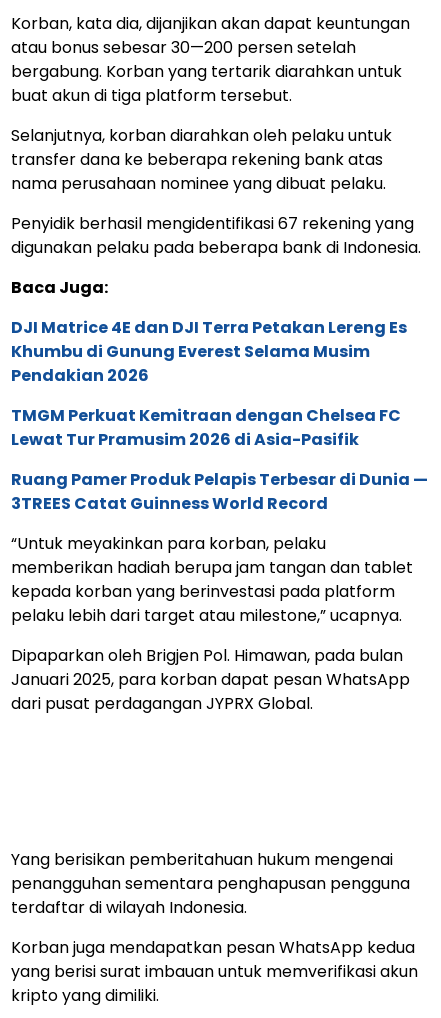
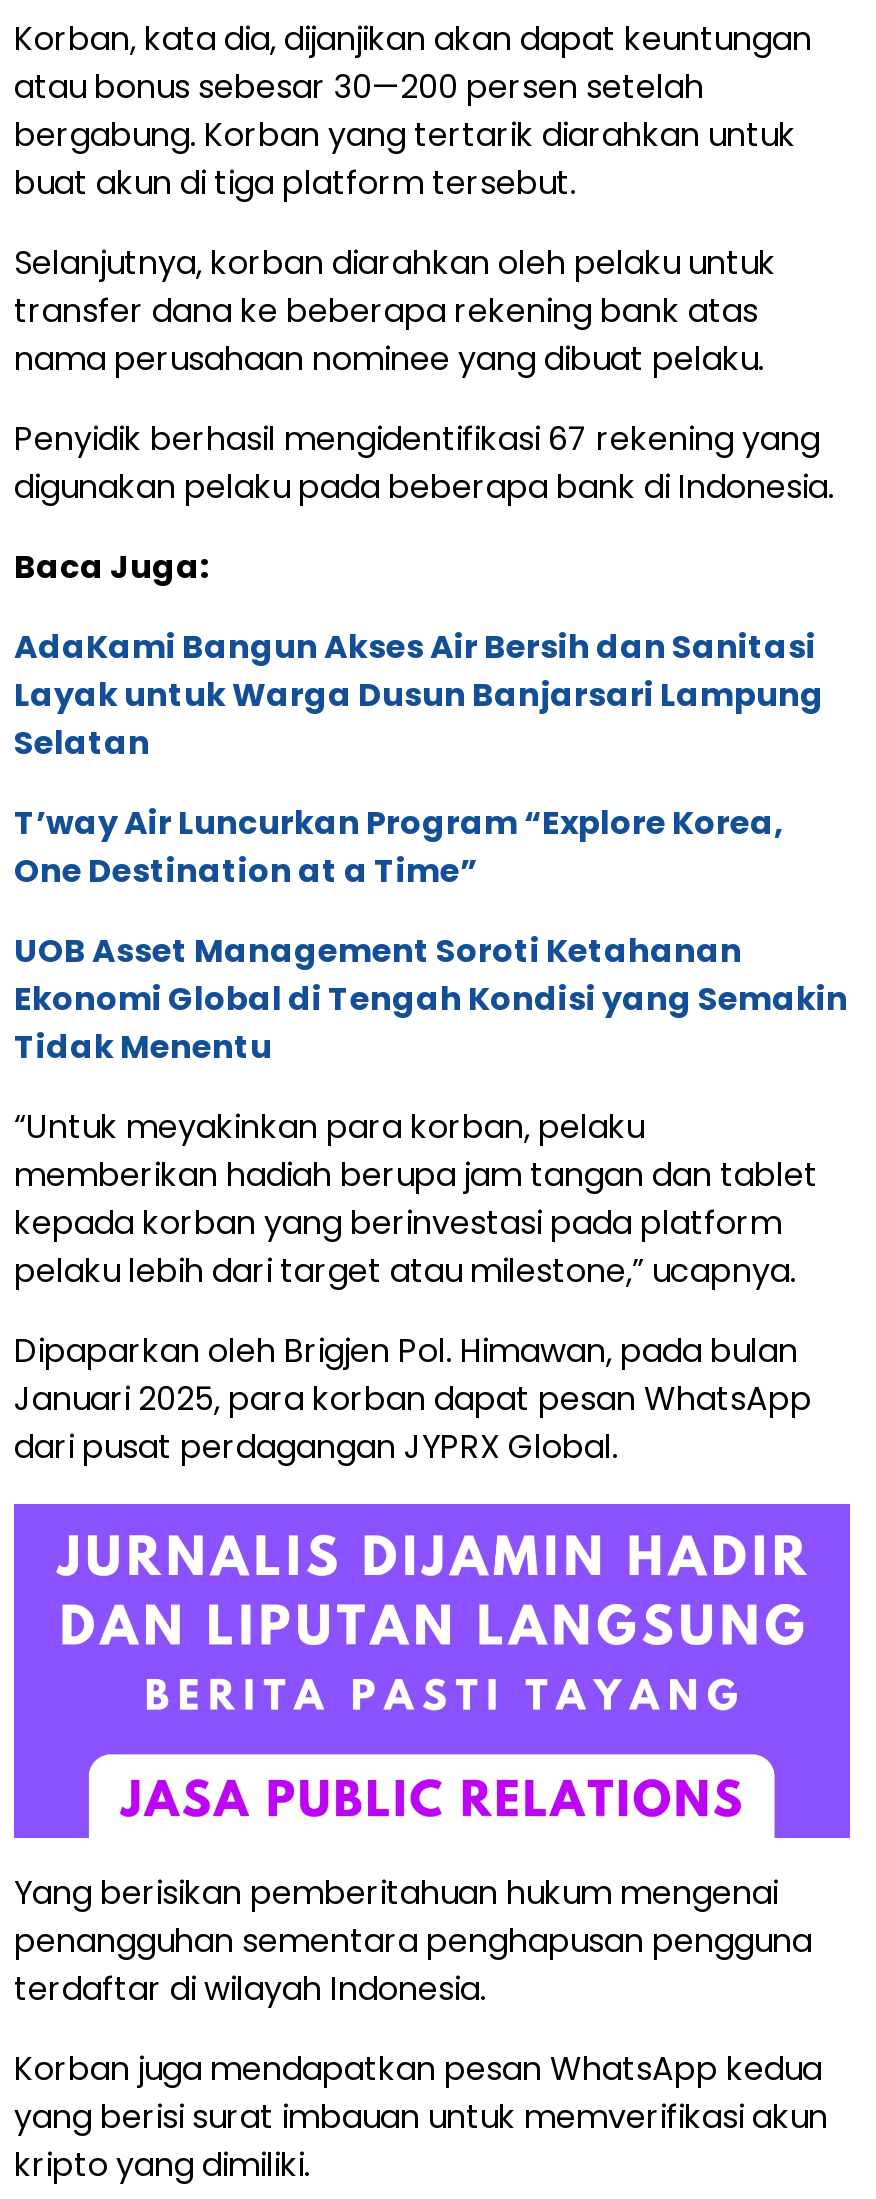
[11,316,407,387] DJI Matrice 4E dan DJI Terra Petakan Lereng Es | Khumbu di Gunung Everest Selama Musim | Pendakian 2026 -> [14,625,824,767] AdaKami Bangun Akses Air Bersih dan Sanitasi | Layak untuk Warga Dusun Banjarsari Lampung | Selatan
[11,404,401,451] TMGM Perkuat Kemitraan dengan Chelsea FC | Lewat Tur Pramusim 2026 di Asia-Pasifik -> [14,801,784,895] T’way Air Luncurkan Program “Explore Korea, | One Destination at a Time”
[11,468,428,515] Ruang Pamer Produk Pelapis Terbesar di Dunia — | 3TREES Catat Guinness World Record -> [14,929,848,1071] UOB Asset Management Soroti Ketahanan | Ekonomi Global di Tengah Kondisi yang Semakin | Tidak Menentu
none -> [12,1501,852,1841] [image]

